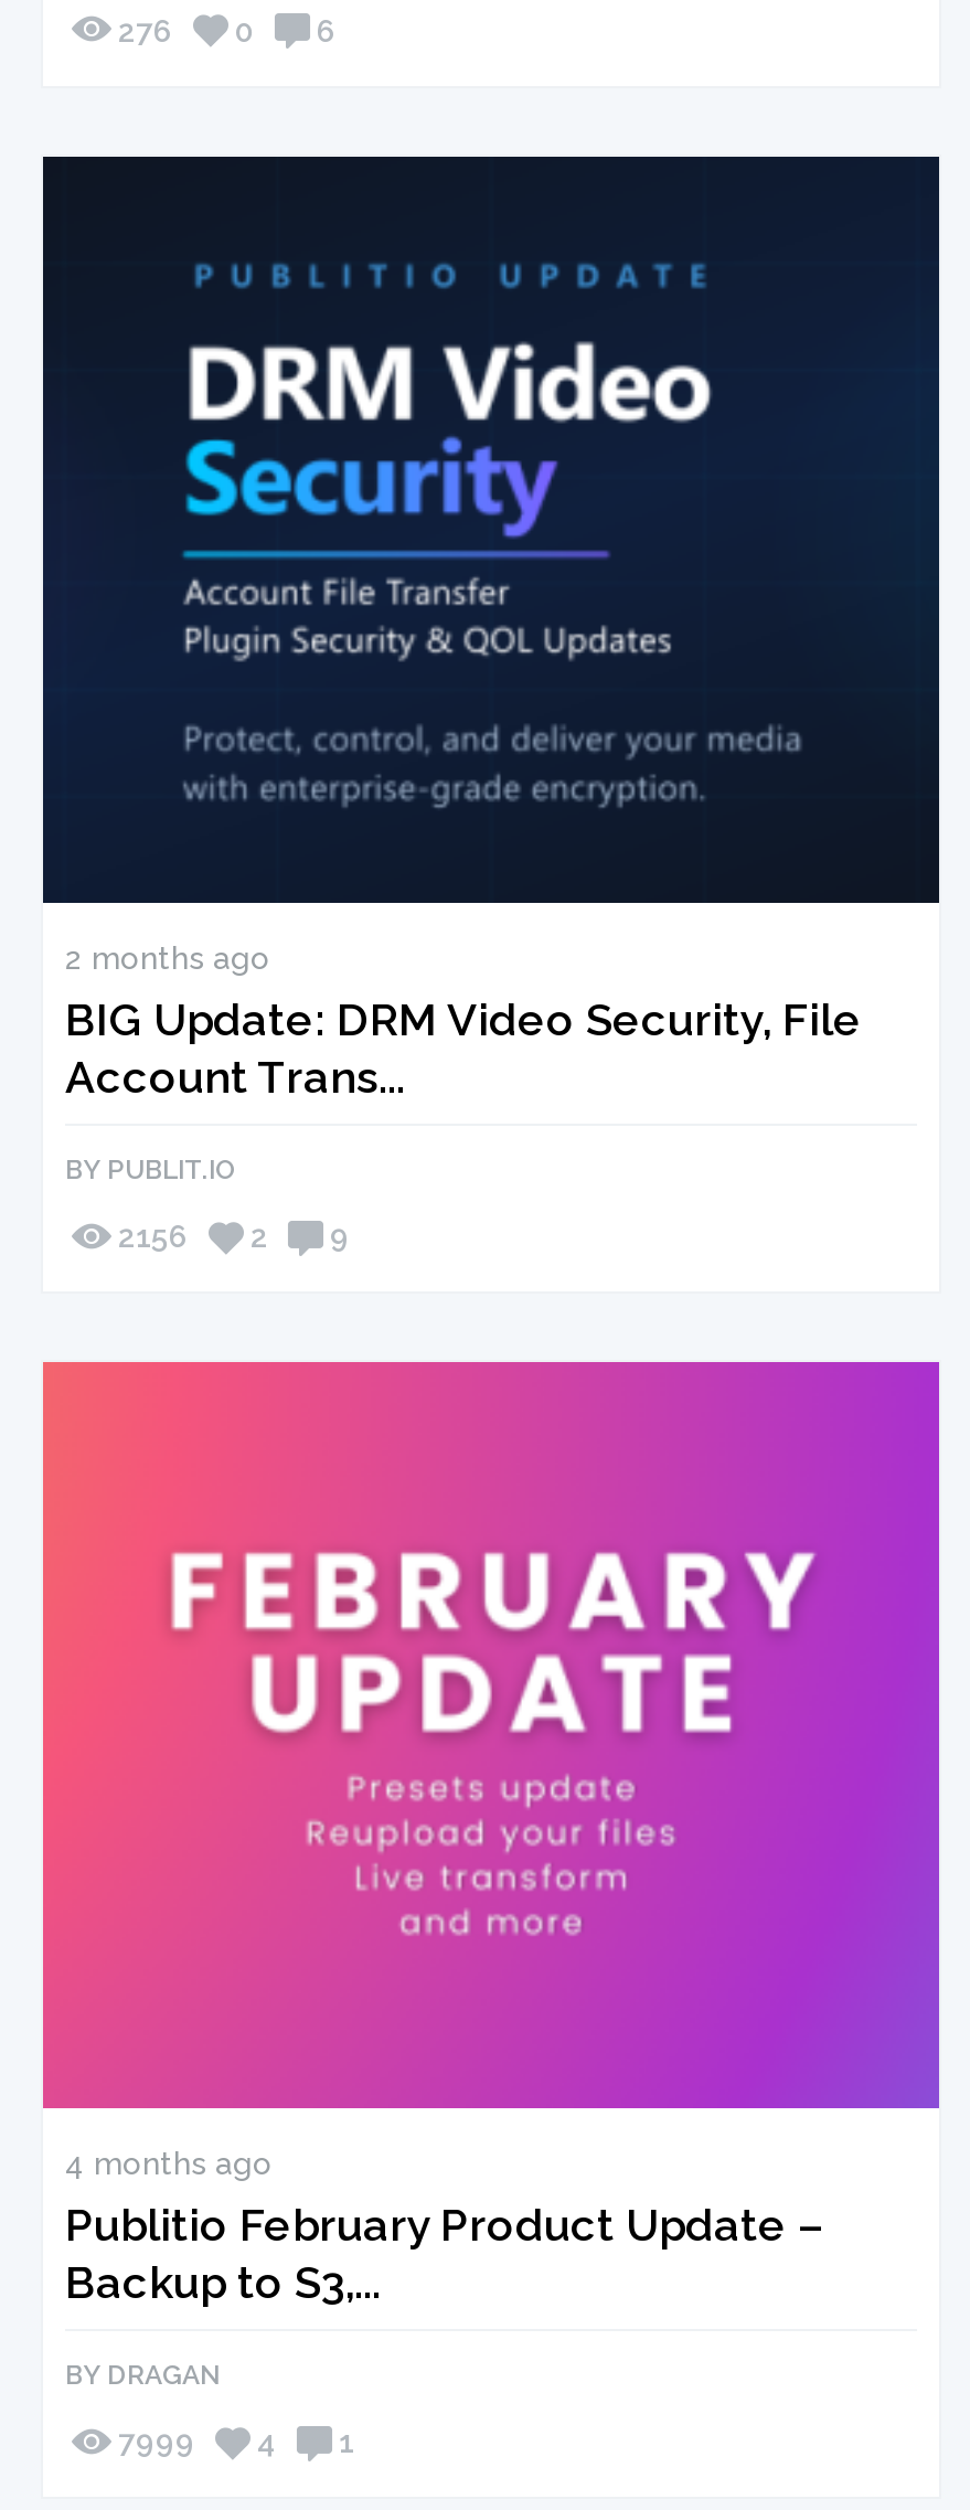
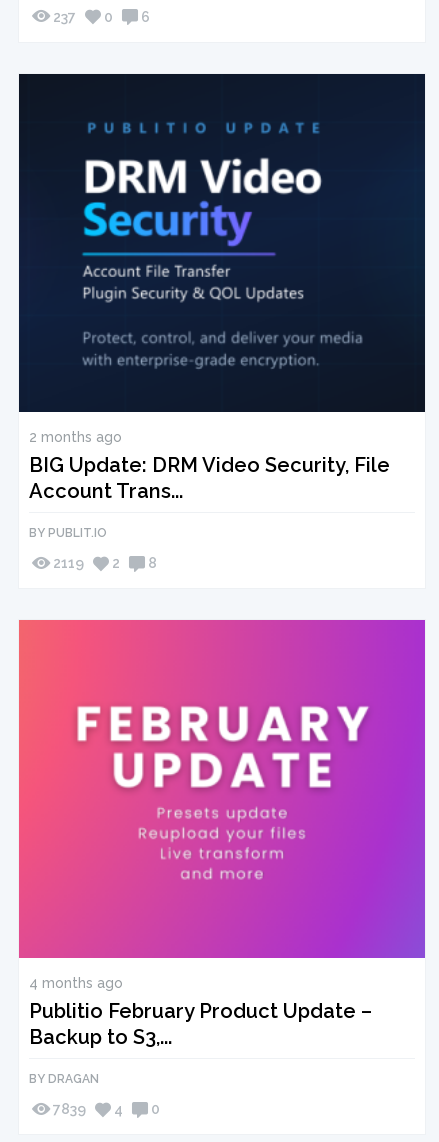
[118,12,337,48] 276 0 6 -> [53,9,150,25] 237 0 6
[118,1219,189,1254] 2156 -> [53,555,84,571] 2119
[330,1219,350,1254] 9 -> [148,555,157,571] 8
[118,2425,195,2460] 7999 -> [53,1101,86,1117] 7839
[339,2425,354,2460] 1 -> [151,1101,160,1117] 0

